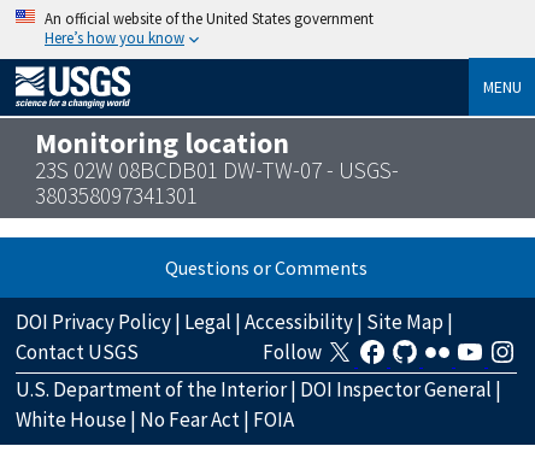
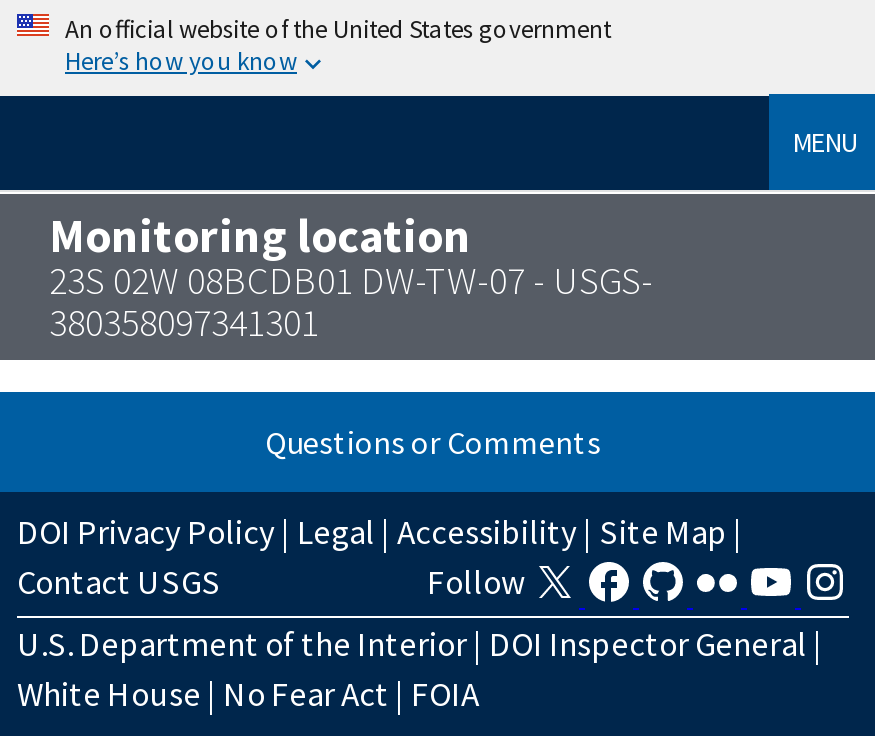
[14,65,131,110] [image] -> none

